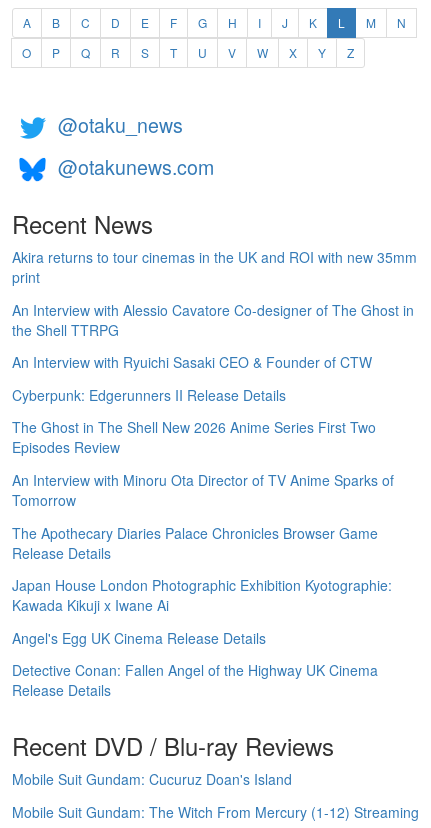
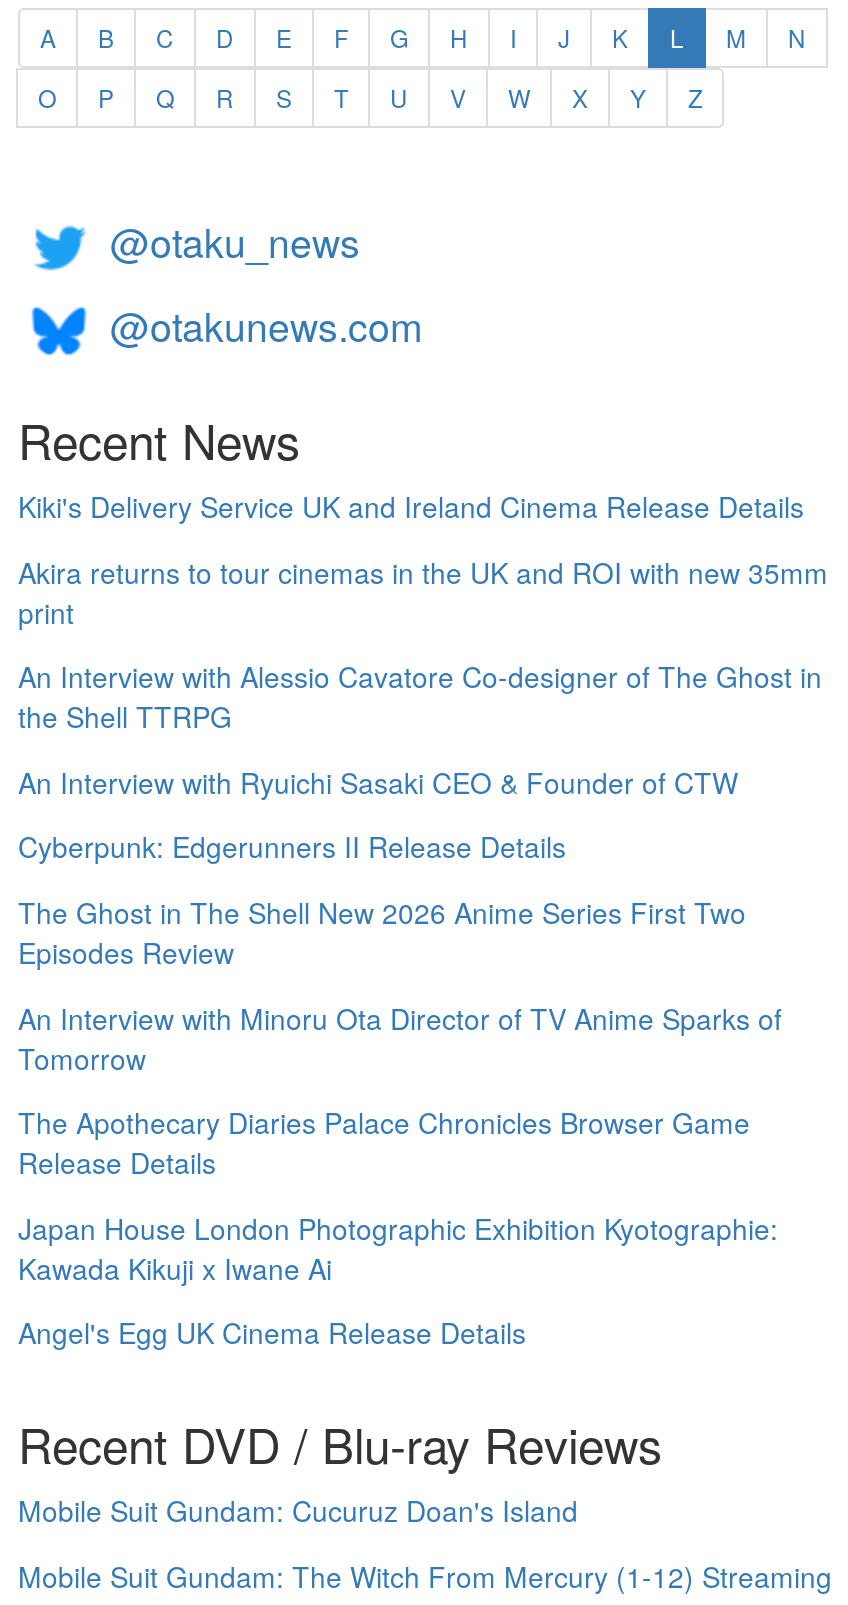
none -> [18,486,804,526] Kiki's Delivery Service UK and Ireland Cinema Release Details
moved [12,247,417,648] -> [18,551,828,1353]: Akira returns to tour cinemas in the UK and ROI with new 35mm | print | An Interview with Alessio Cavatore Co-designer of The Ghost in | ... | Kawada Kikuji x Iwane Ai | Angel's Egg UK Cinema Release Details
[12,660,378,700] Detective Conan: Fallen Angel of the Highway UK Cinema | Release Details -> none

